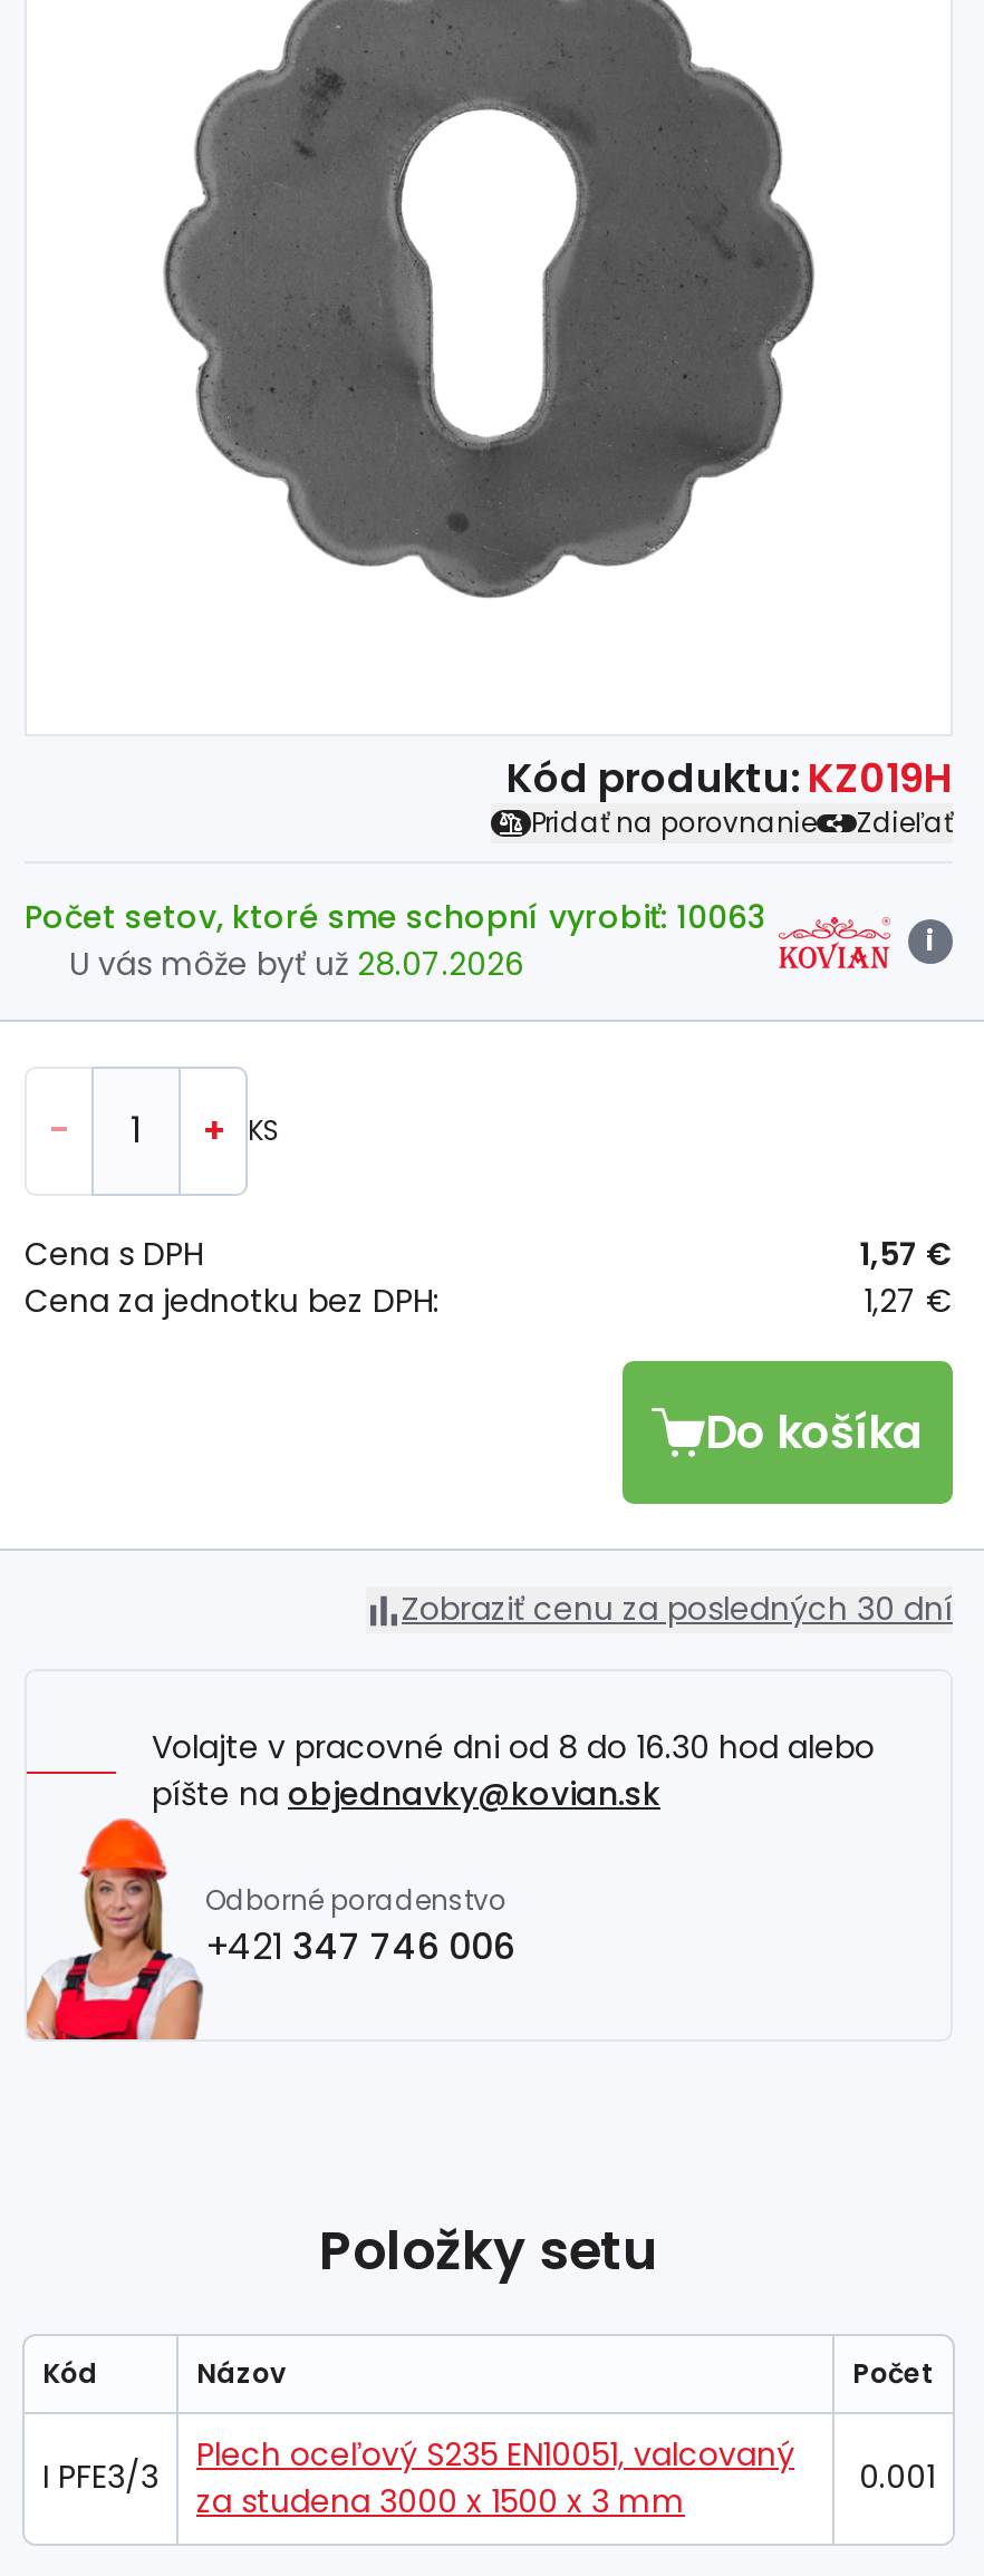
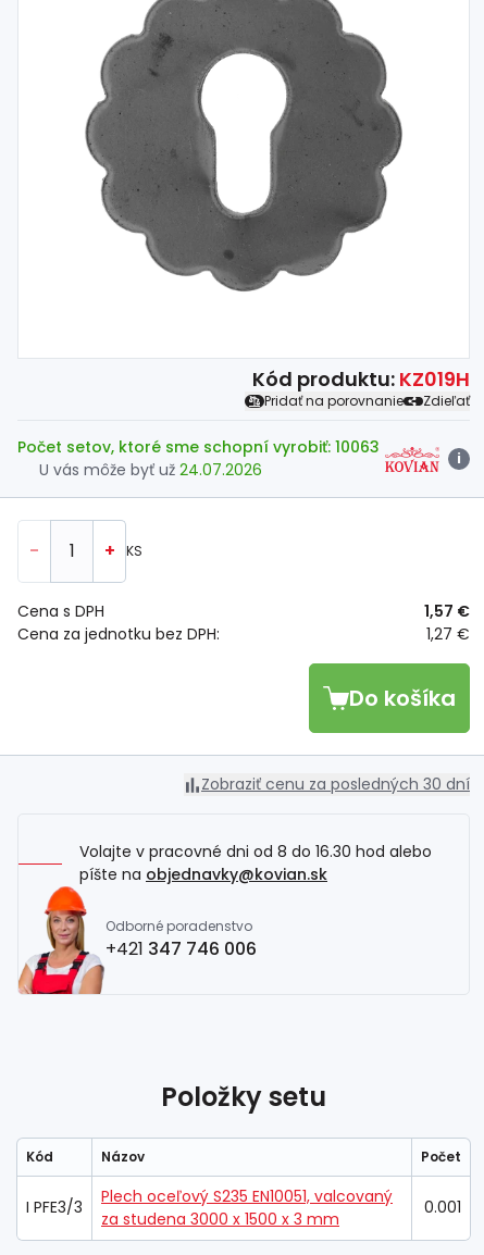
[69,942,524,986] U vás môže byť už 28.07.2026 -> [39,459,262,481] U vás môže byť už 24.07.2026

